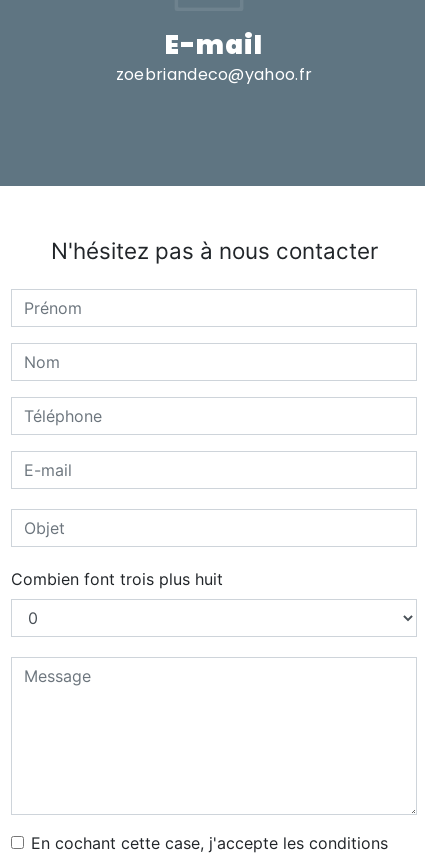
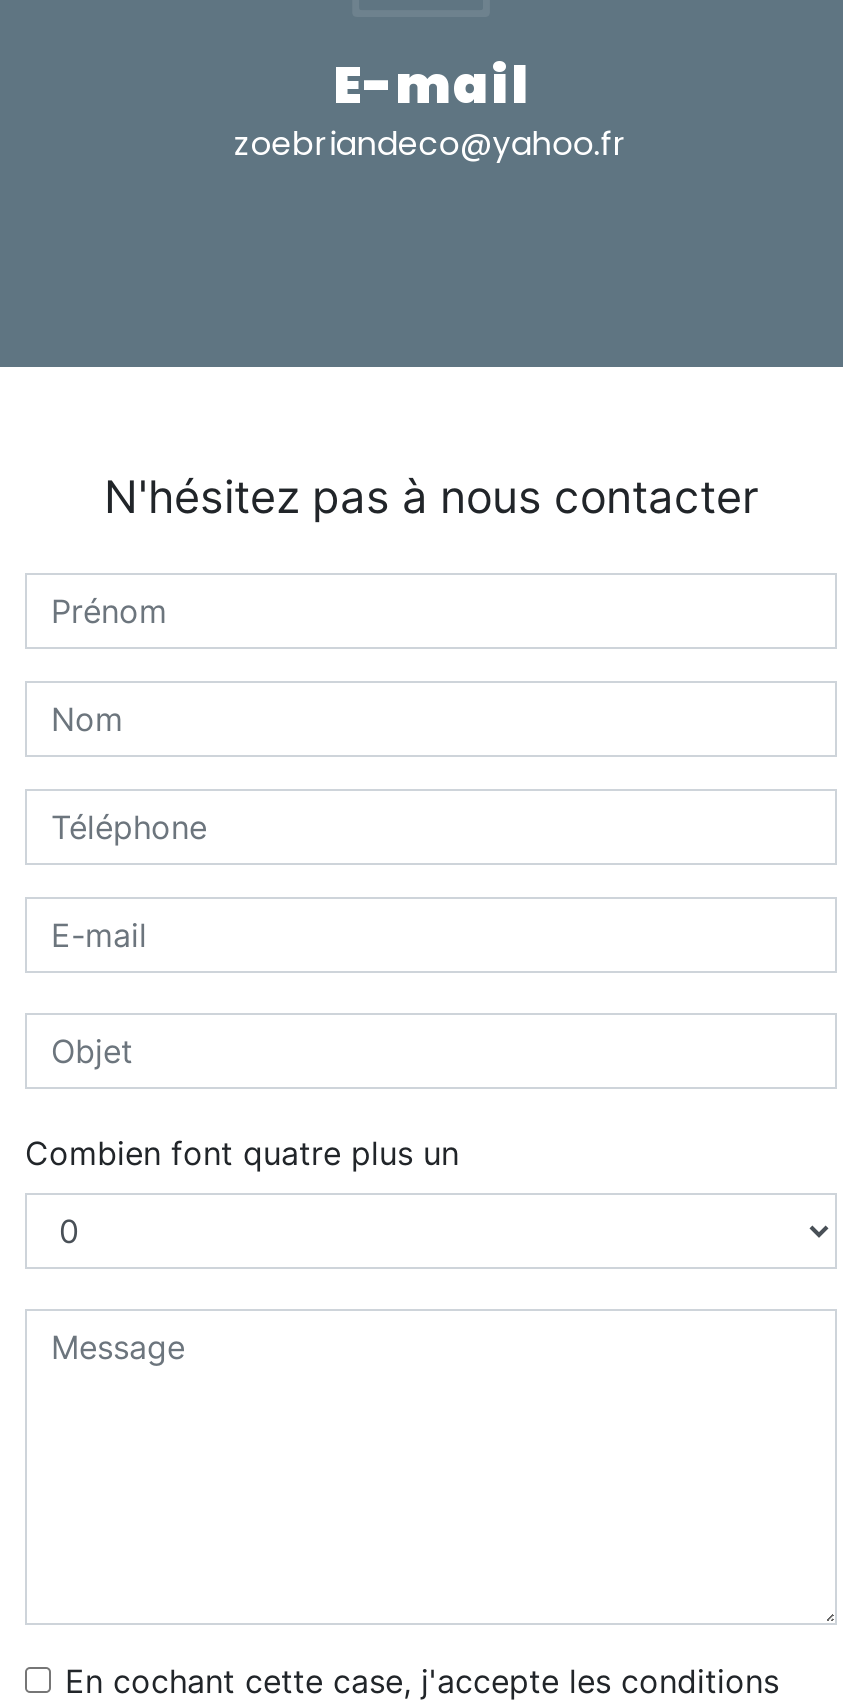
[11,569,223,589] Combien font trois plus huit -> [25,1133,459,1173] Combien font quatre plus un

